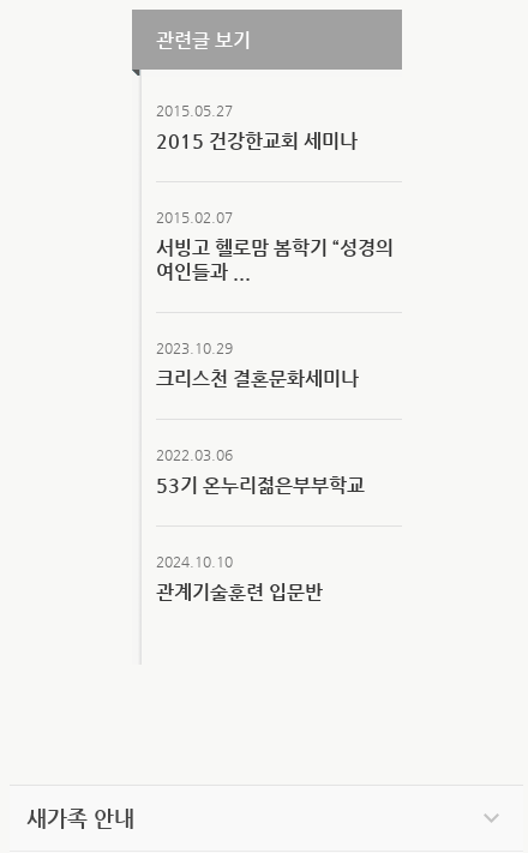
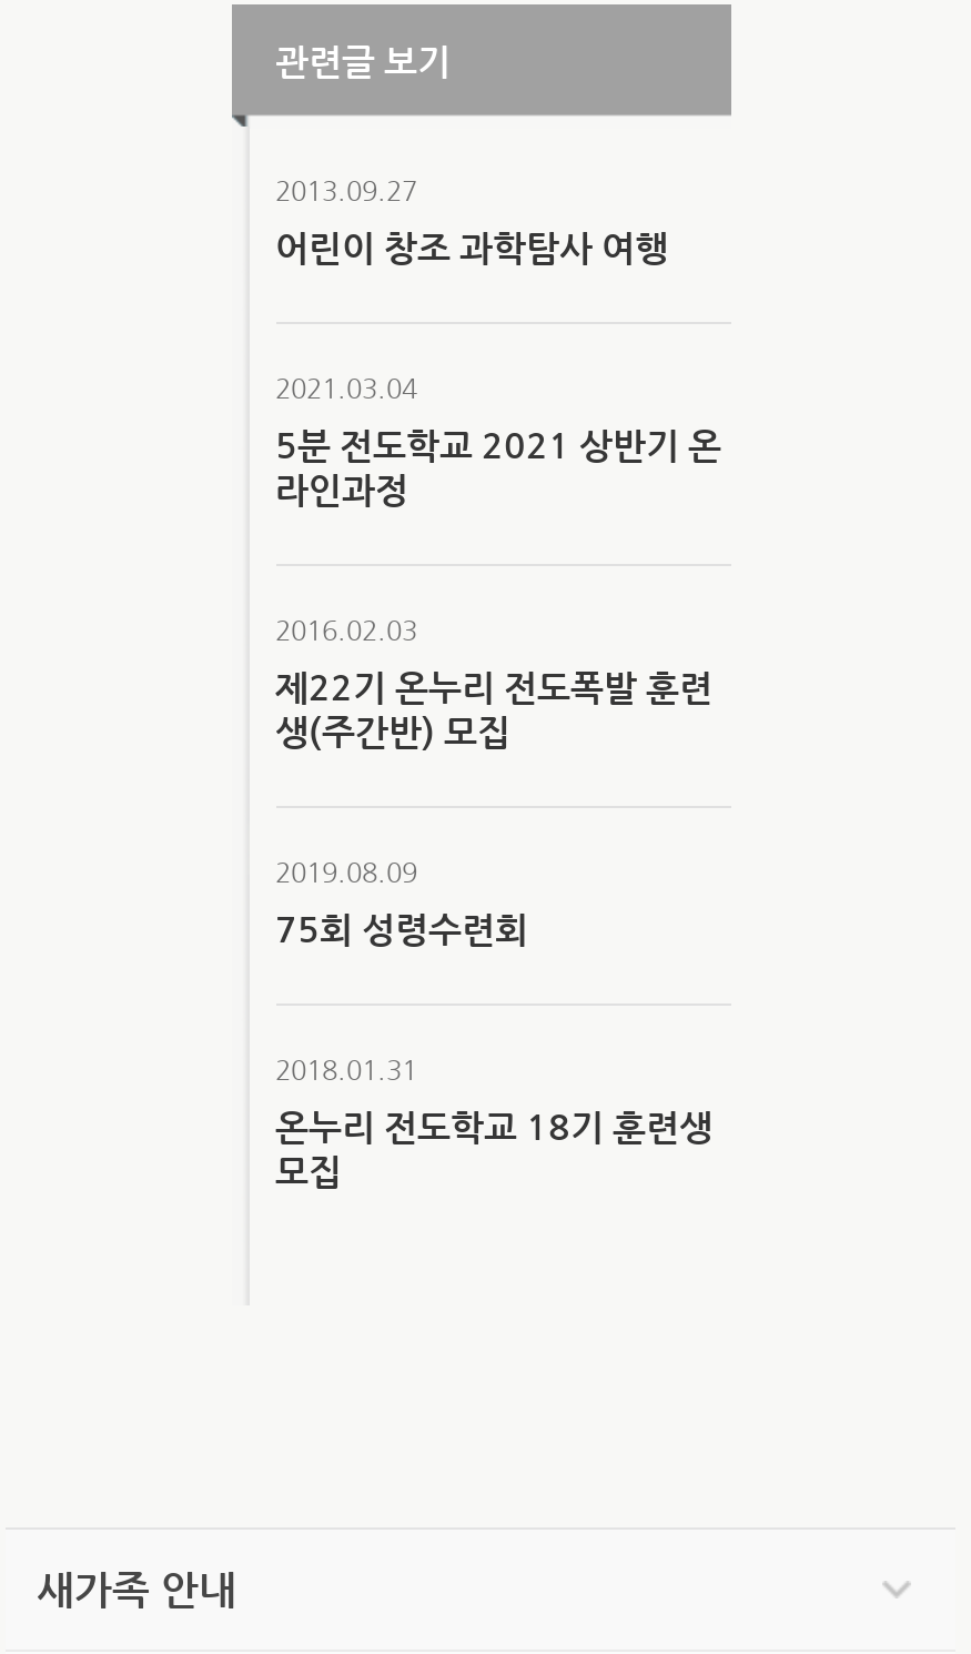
[155,102,232,119] 2015.05.27 -> [275,175,417,206] 2013.09.27
[155,130,357,152] 2015 건강한교회 세미나 -> [275,226,668,269] 어린이 창조 과학탐사 여행
[155,209,232,226] 2015.02.07 -> [275,373,417,404] 2021.03.04
[155,236,393,283] 서빙고 헬로맘 봄학기 “성경의 | 여인들과 ... -> [275,424,721,511] 5분 전도학교 2021 상반기 온 | 라인과정
[155,340,232,356] 2023.10.29 -> [275,615,417,646] 2016.02.03
[155,367,358,390] 크리스천 결혼문화세미나 -> [275,666,712,753] 제22기 온누리 전도폭발 훈련 | 생(주간반) 모집
[155,446,232,463] 2022.03.06 -> [275,857,417,888] 2019.08.09
[155,474,364,497] 53기 온누리젊은부부학교 -> [275,908,528,950] 75회 성령수련회
[155,553,232,570] 2024.10.10 -> [275,1055,417,1086] 2018.01.31
[155,581,322,603] 관계기술훈련 입문반 -> [275,1106,712,1192] 온누리 전도학교 18기 훈련생 | 모집

